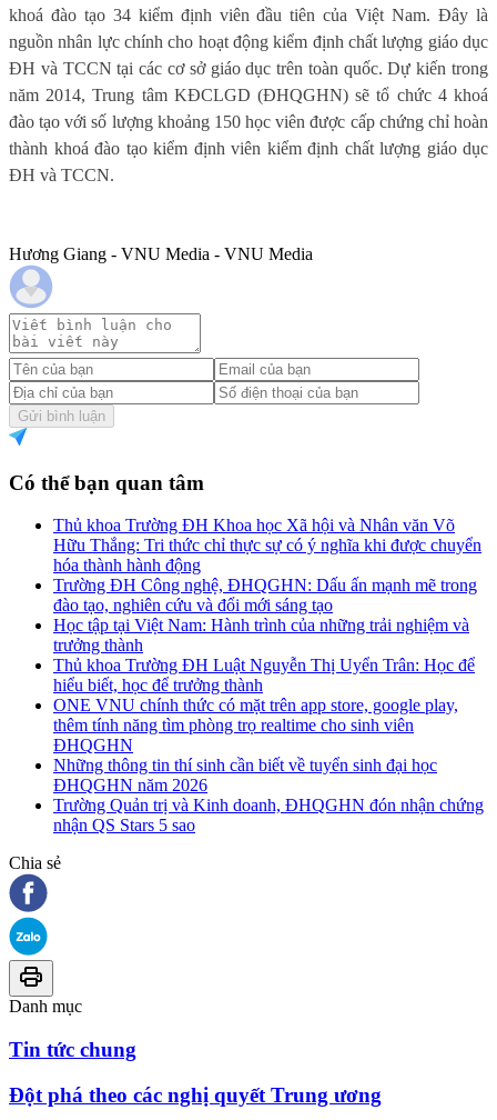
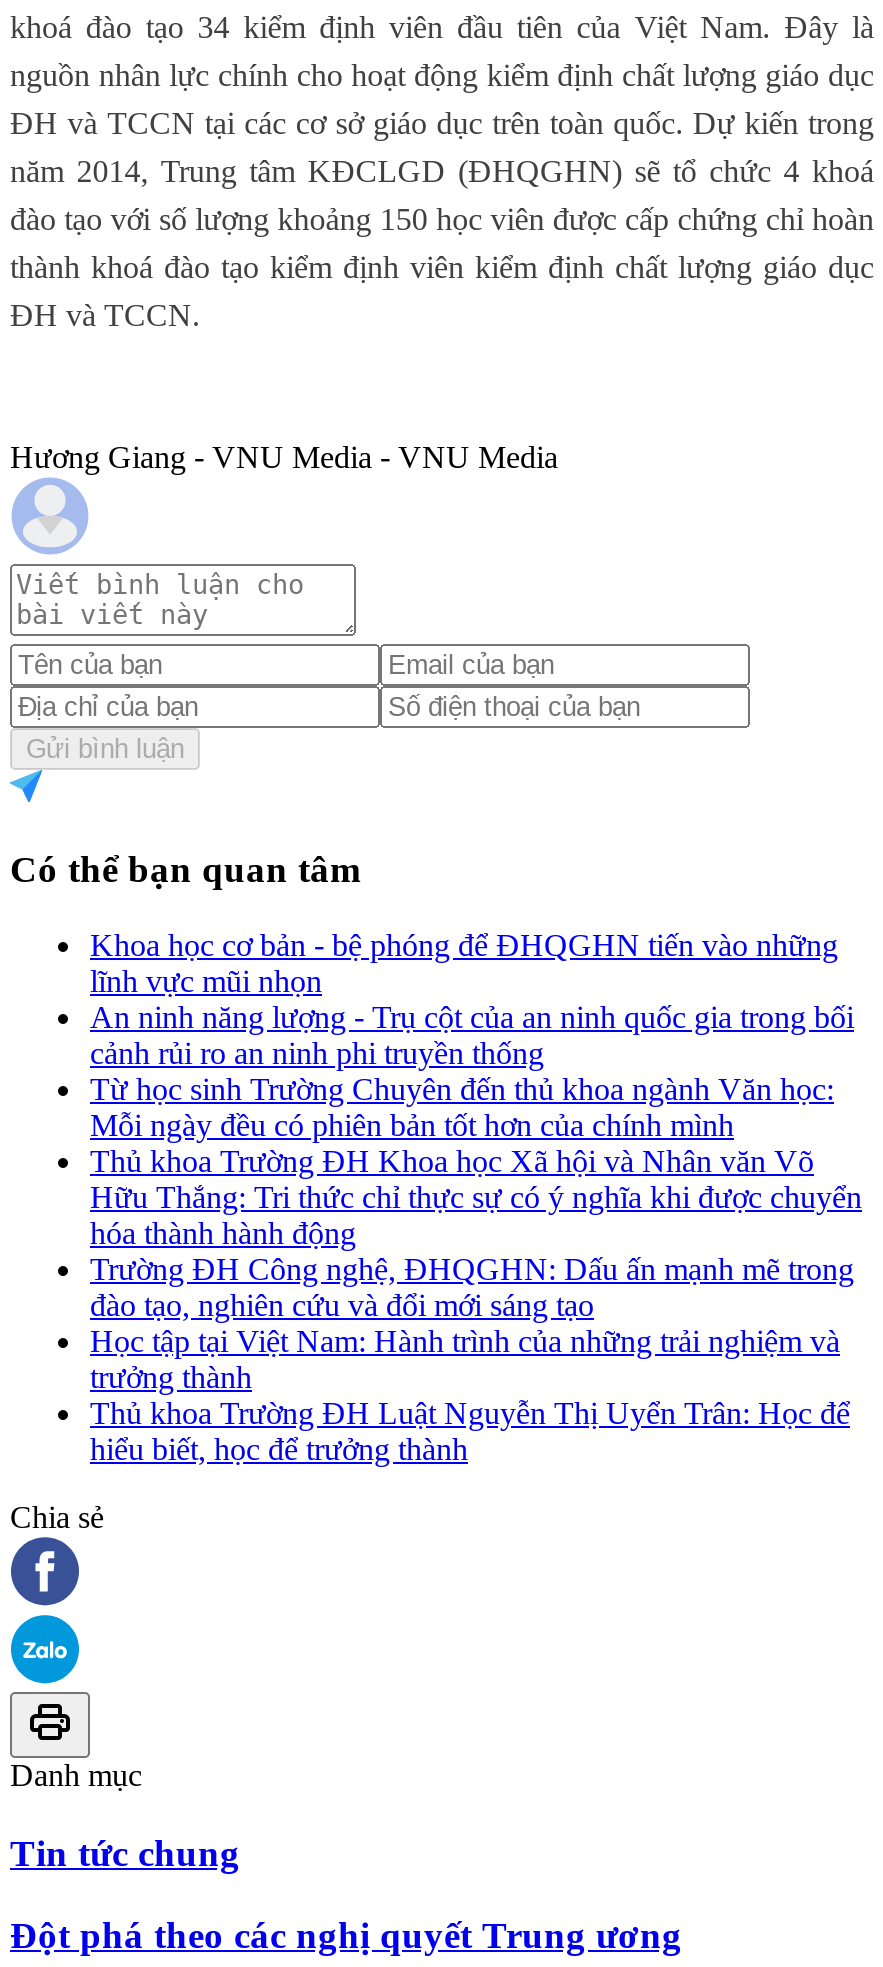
none -> [90,928,854,1142] Khoa học cơ bản - bệ phóng để ĐHQGHN tiến vào những | lĩnh vực mũi nhọn | An ninh năng lượng - Trụ cột của an ninh quốc gia trong bối | cảnh rủi ro an ninh phi truyền thống | Từ học sinh Trường Chuyên đến thủ khoa ngành Văn học: | Mỗi ngày đều có phiên bản tốt hơn của chính mình
moved [53,516,481,695] -> [90,1144,862,1466]: Thủ khoa Trường ĐH Khoa học Xã hội và Nhân văn Võ | Hữu Thắng: Tri thức chỉ thực sự có ý nghĩa khi được chuyển | hóa thành hành động | ... | Thủ khoa Trường ĐH Luật Nguyễn Thị Uyển Trân: Học để | hiểu biết, học để trưởng thành
[53,696,484,835] ONE VNU chính thức có mặt trên app store, google play, | thêm tính năng tìm phòng trọ realtime cho sinh viên | ĐHQGHN | Những thông tin thí sinh cần biết về tuyển sinh đại học | ĐHQGHN năm 2026 | Trường Quản trị và Kinh doanh, ĐHQGHN đón nhận chứng | nhận QS Stars 5 sao -> none

